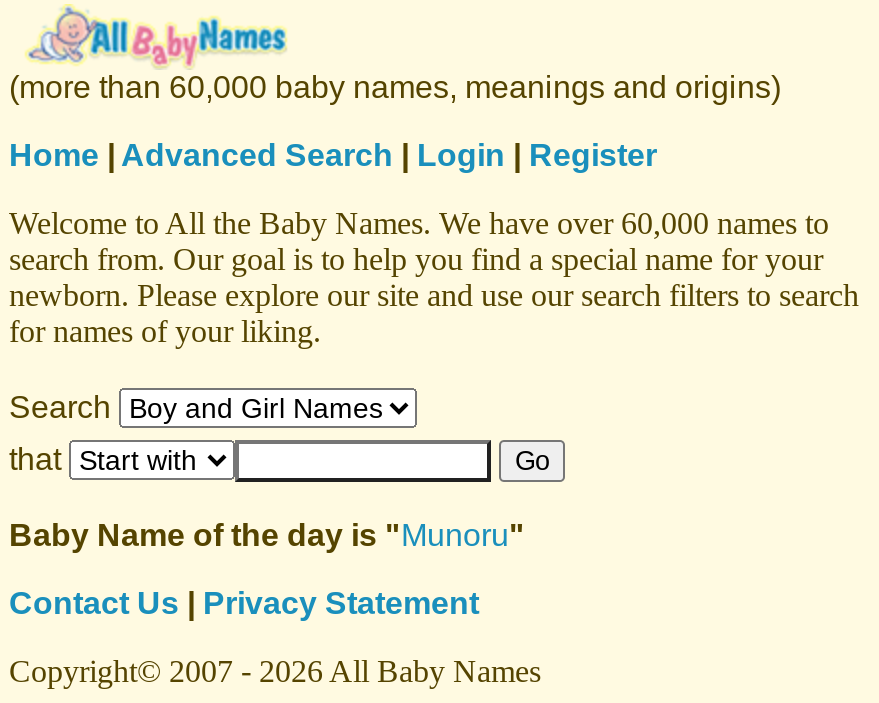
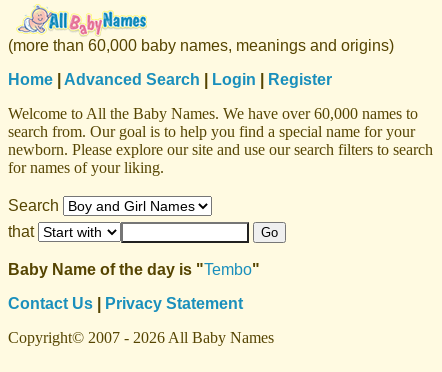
[9,518,525,552] Baby Name of the day is " Munoru" -> [8,261,260,278] Baby Name of the day is " Tembo"

